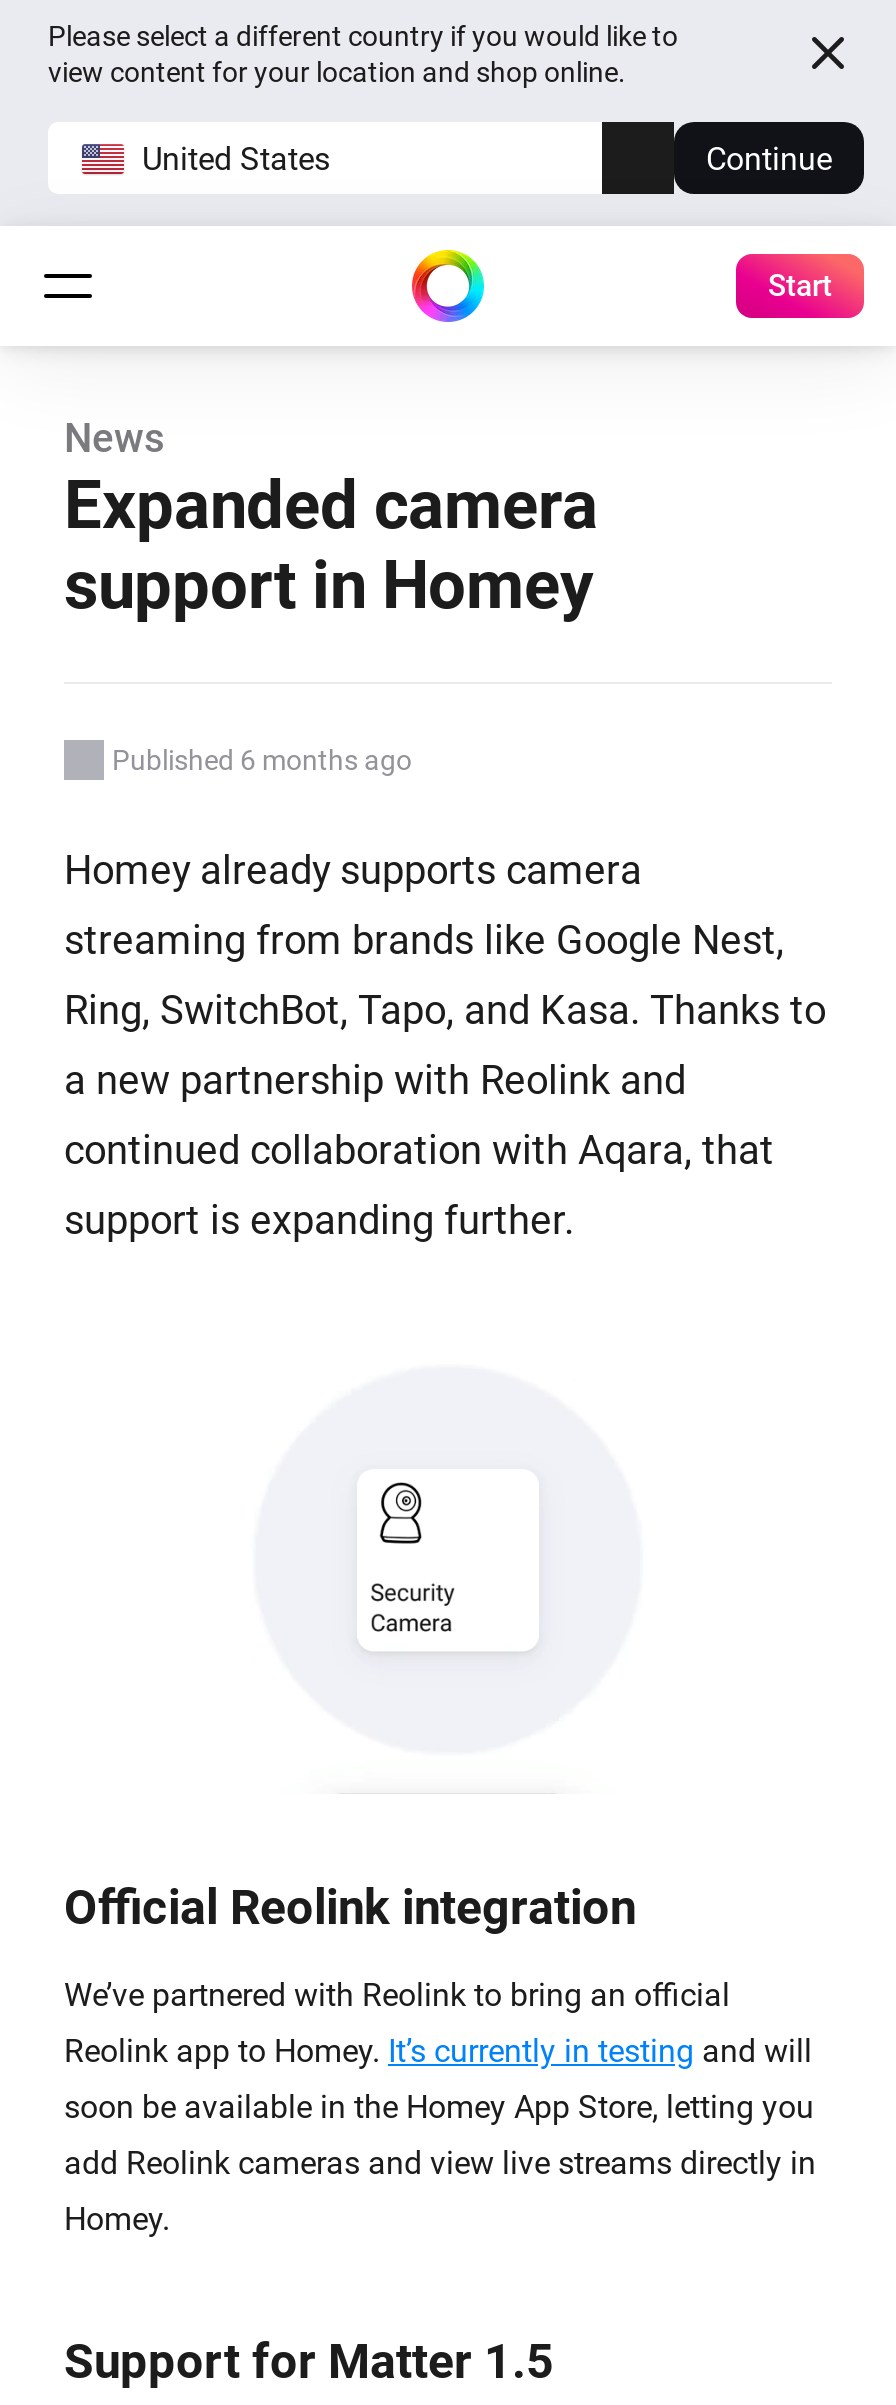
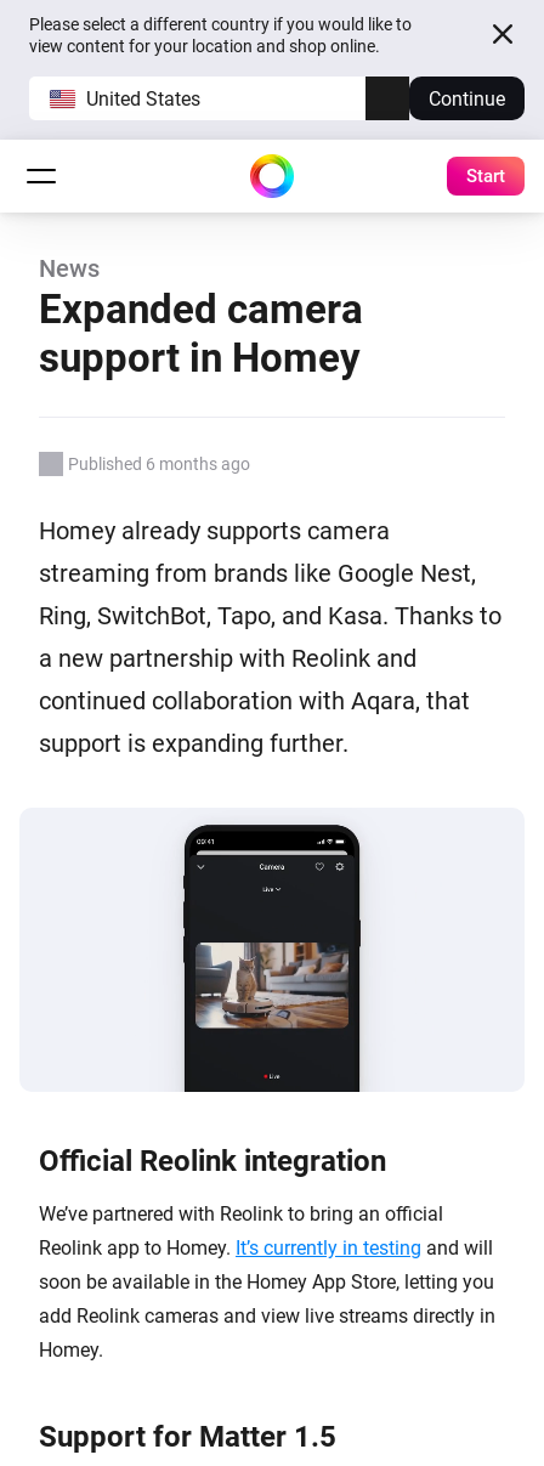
none -> [181,822,364,1093] [image]

